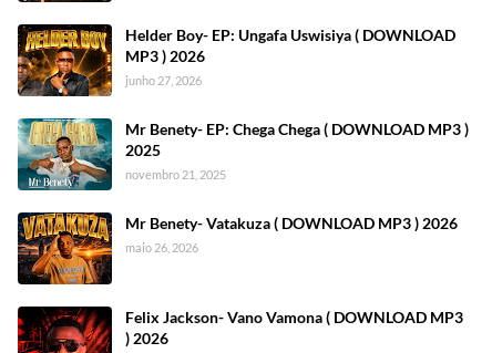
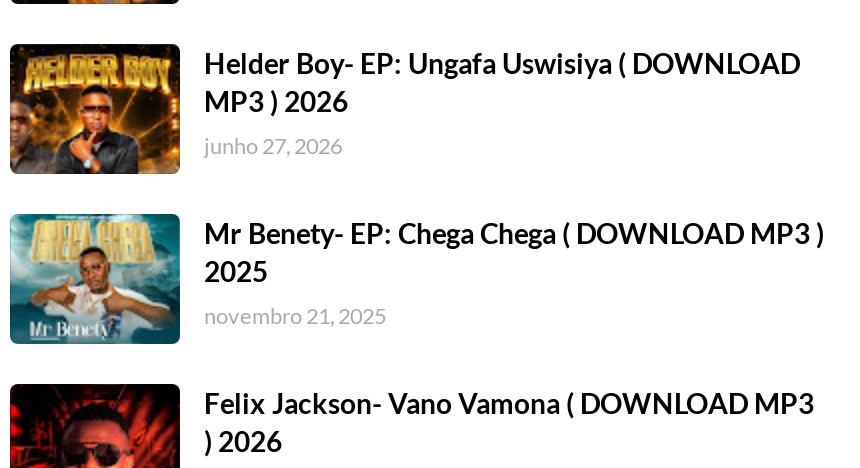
[17,212,458,285] [image] | Mr Benety- Vatakuza ( DOWNLOAD MP3 ) 2026 | maio 26, 2026 -> none

